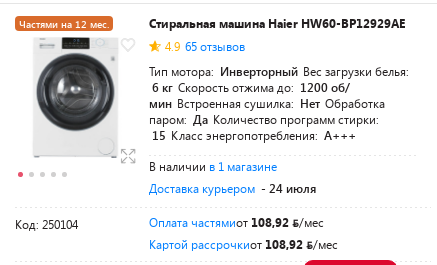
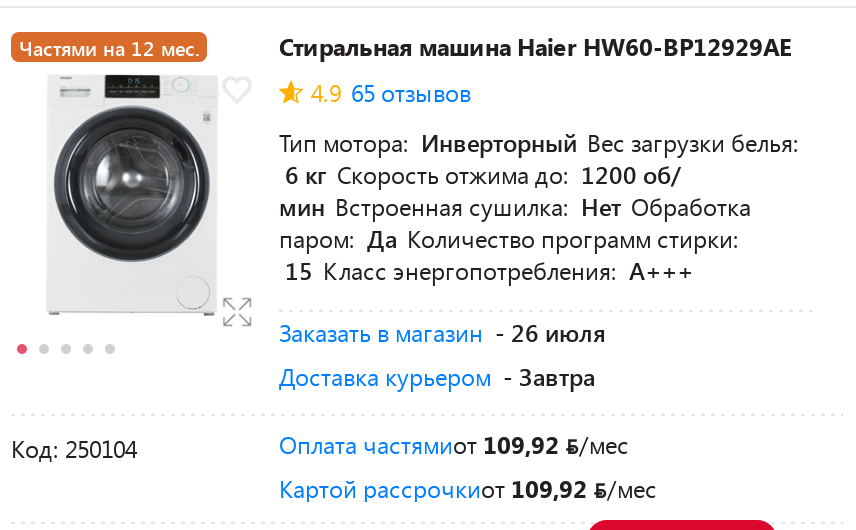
[149,158,316,196] В наличии в 1 магазине | Доставка курьером - 24 июля -> [279,316,605,392] Заказать в магазин - 26 июля | Доставка курьером - Завтра
[149,214,289,230] Оплата частямиот 108,92 -> [279,428,559,460] Оплата частямиот 109,92
[149,236,303,252] Картой рассрочкиот 108,92 -> [279,472,587,504] Картой рассрочкиот 109,92

